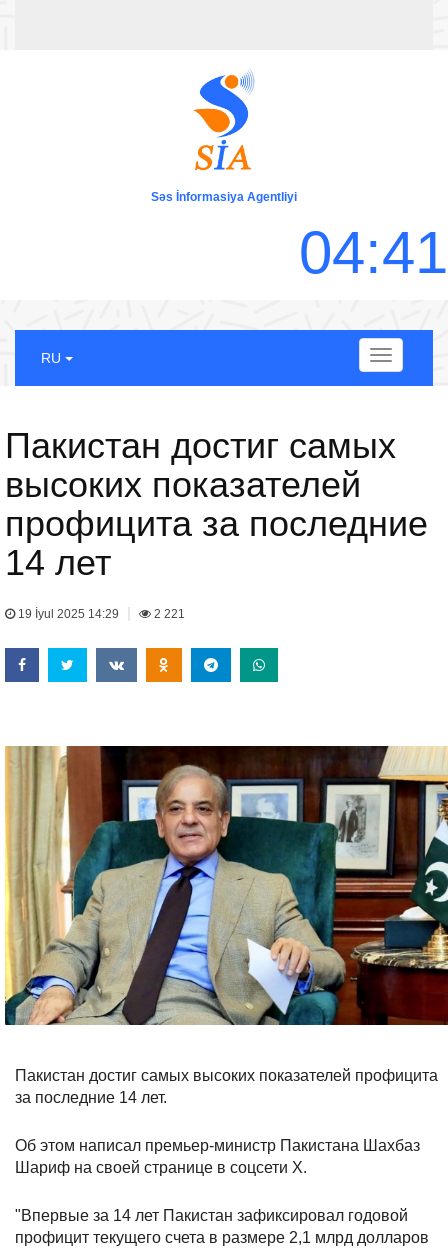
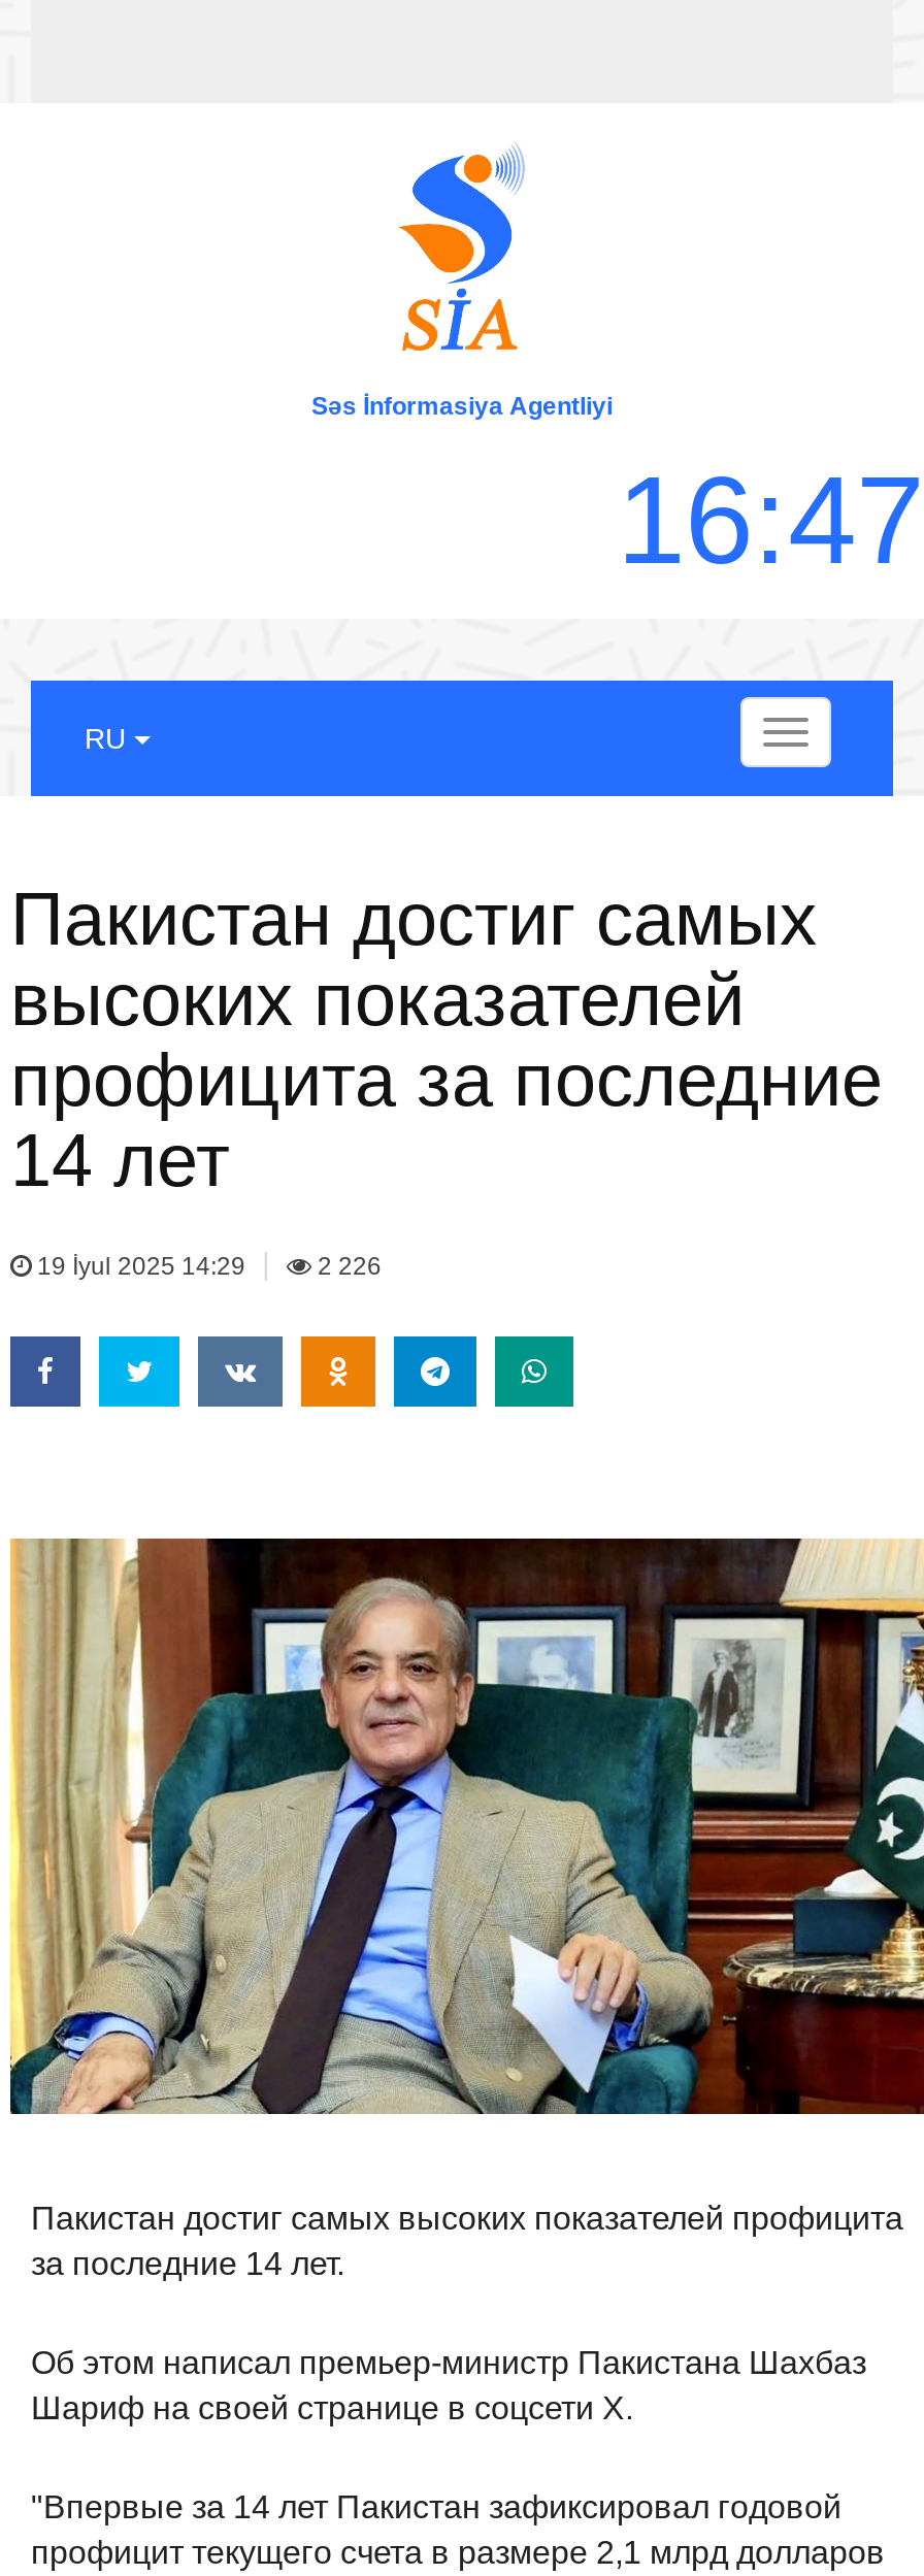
[299,219,448,286] 04:41 -> [617,452,924,590] 16:47
[151,607,185,621] 2 221 -> [311,1252,382,1281] 2 226

